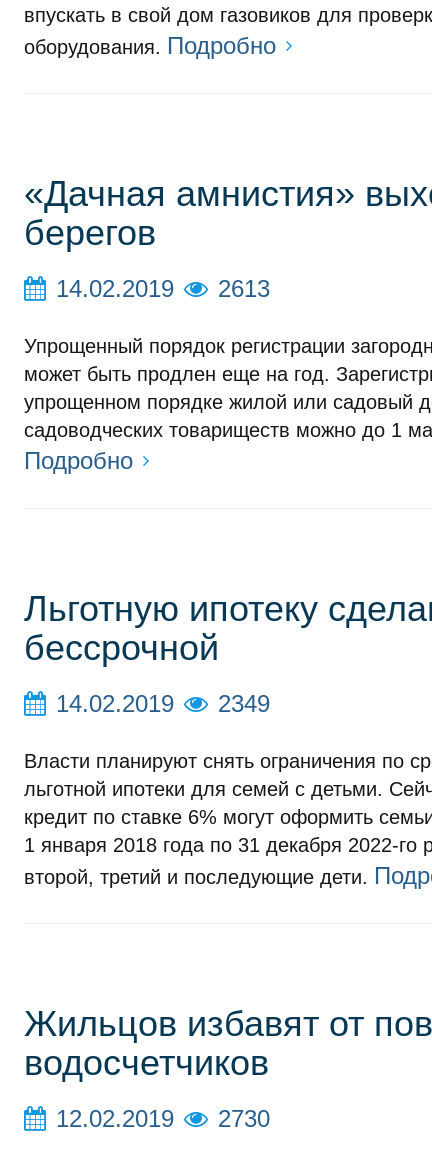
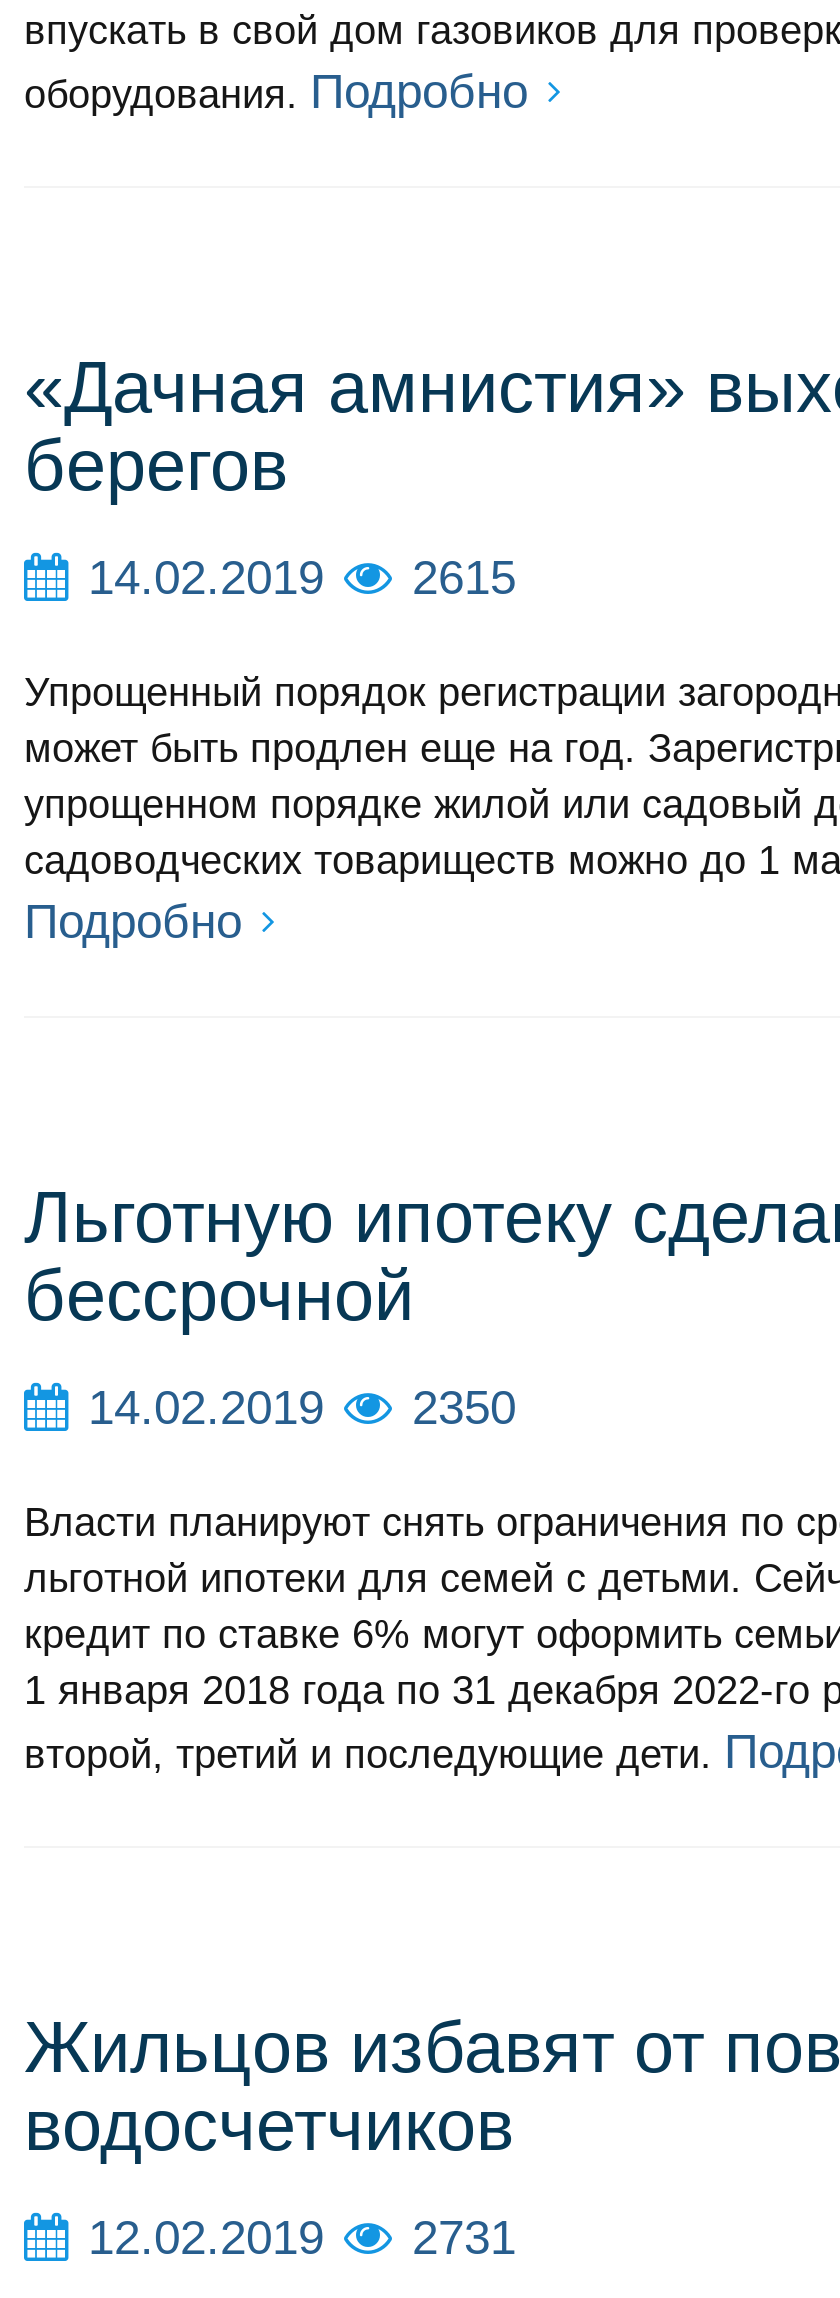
[56,275,270,302] 14.02.2019 2613 -> [88,550,516,604] 14.02.2019 2615
[56,690,270,717] 14.02.2019 2349 -> [88,1380,516,1434] 14.02.2019 2350
[56,1105,270,1132] 12.02.2019 2730 -> [88,2210,516,2264] 12.02.2019 2731

